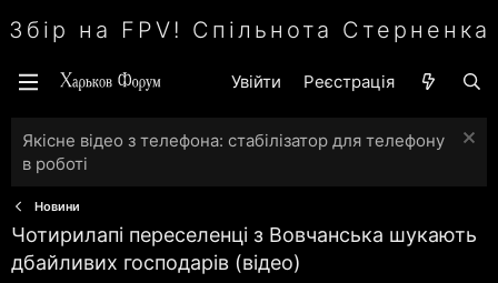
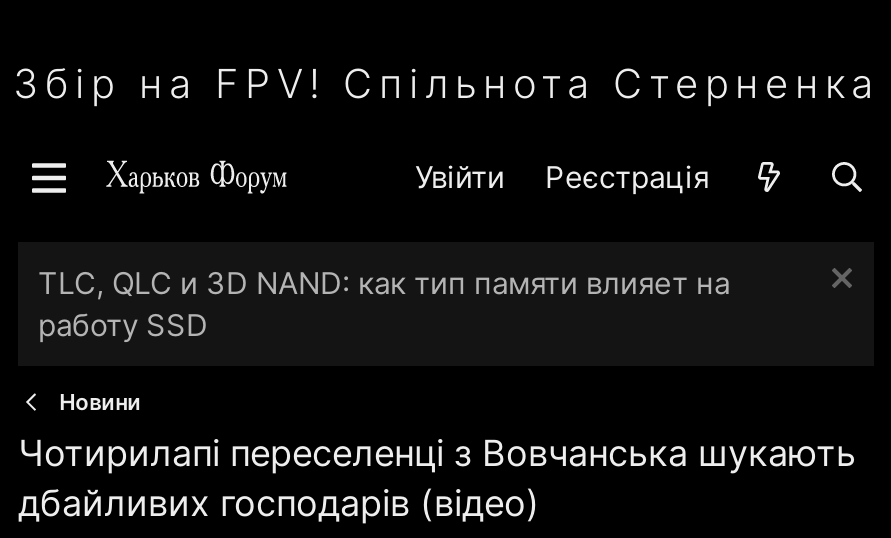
[22,130,445,174] Якісне відео з телефона: стабілізатор для телефону | в роботі -> [38,264,730,344] TLC, QLC и 3D NAND: как тип памяти влияет на | работу SSD

